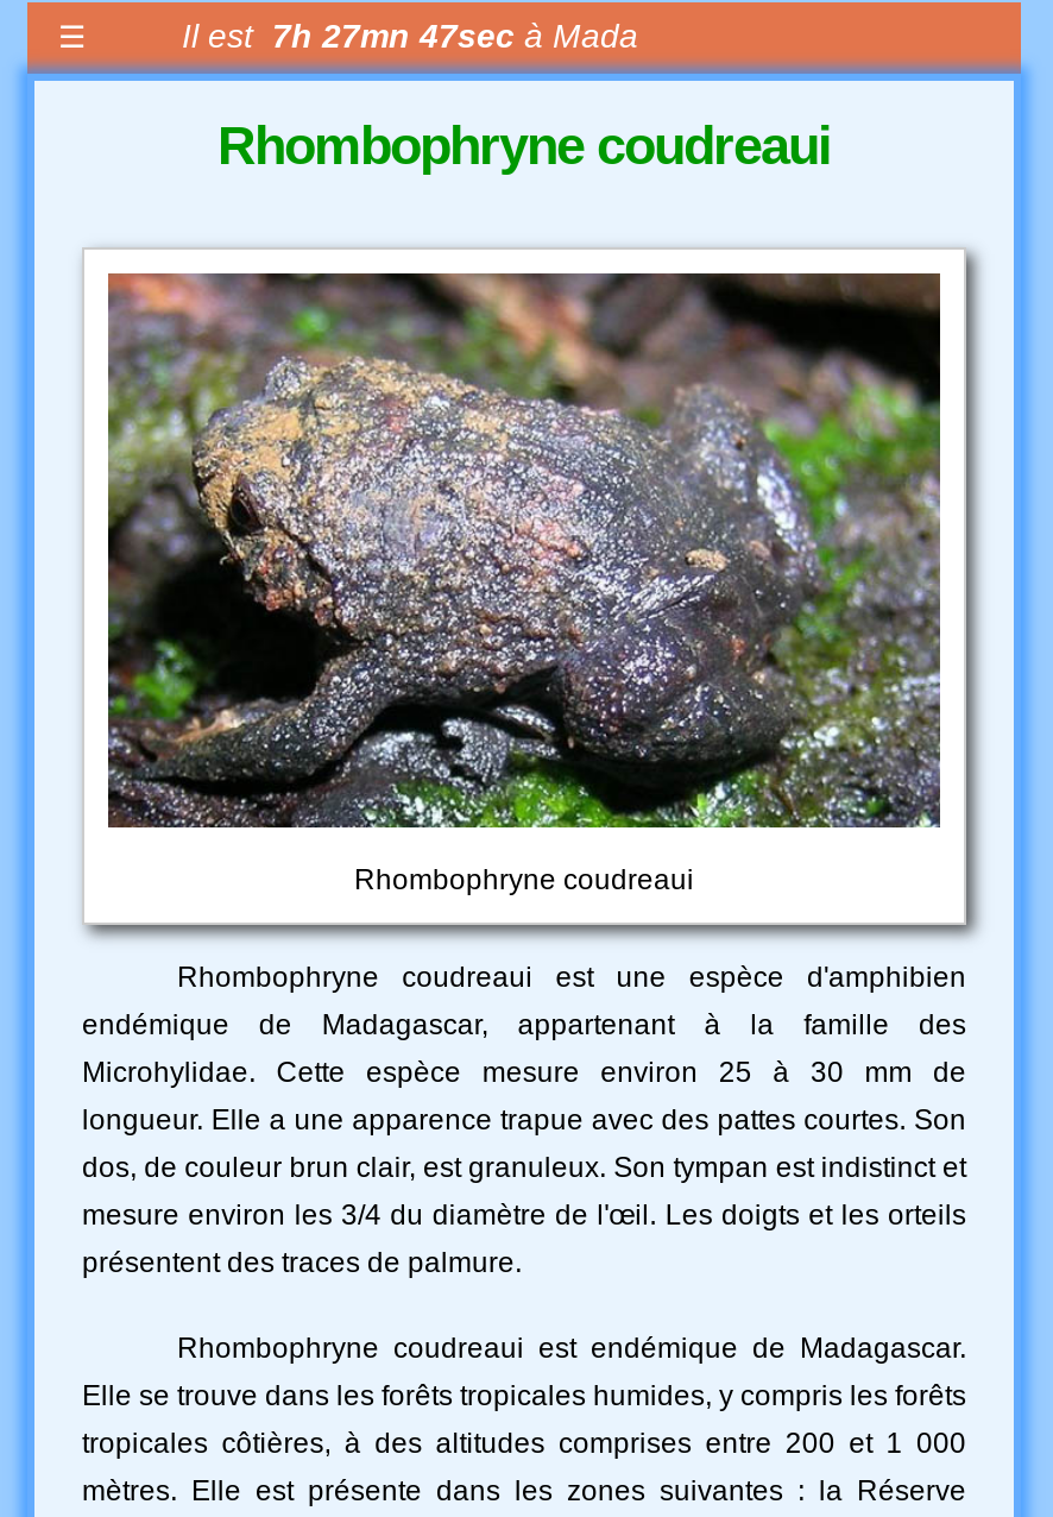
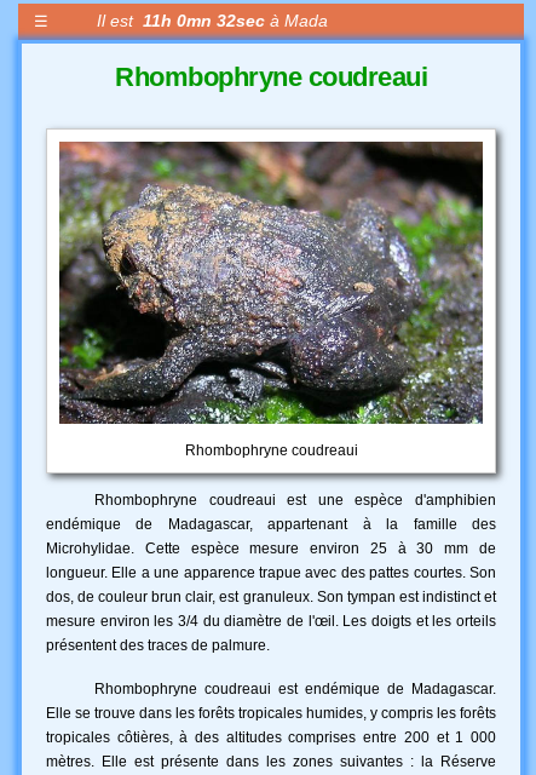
[182,17,638,55] Il est 7h 27mn 47sec à Mada -> [97,11,328,30] Il est 11h 0mn 32sec à Mada

